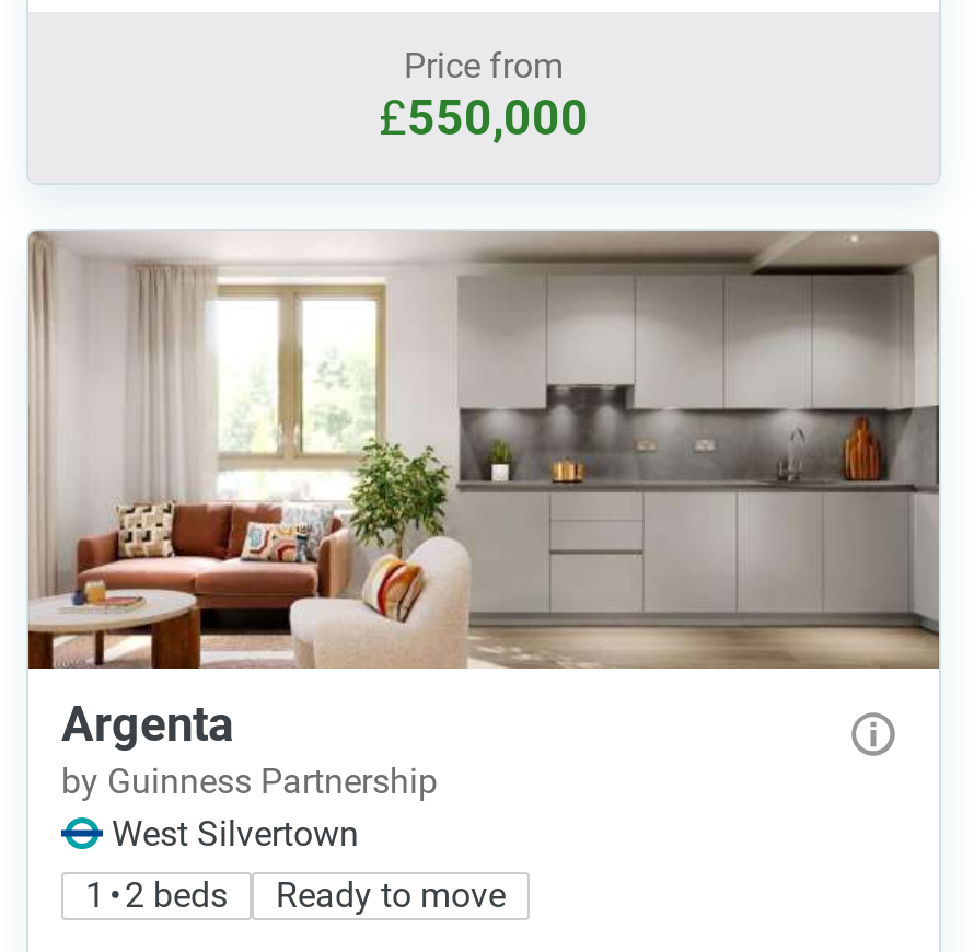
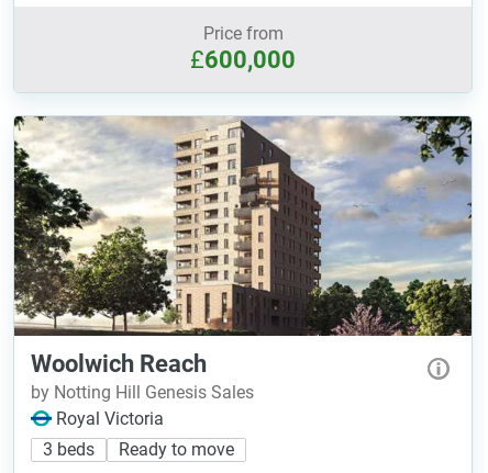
[379,91,589,146] £550,000 -> [190,46,296,74] £600,000
[26,229,941,855] [image] | Argenta | by Guinness Partnership | West Silvertown -> [13,115,473,429] [image] | Woolwich Reach | by Notting Hill Genesis Sales | Royal Victoria
[85,874,506,916] 1 • 2 beds Ready to move -> [43,439,234,460] 3 beds Ready to move

